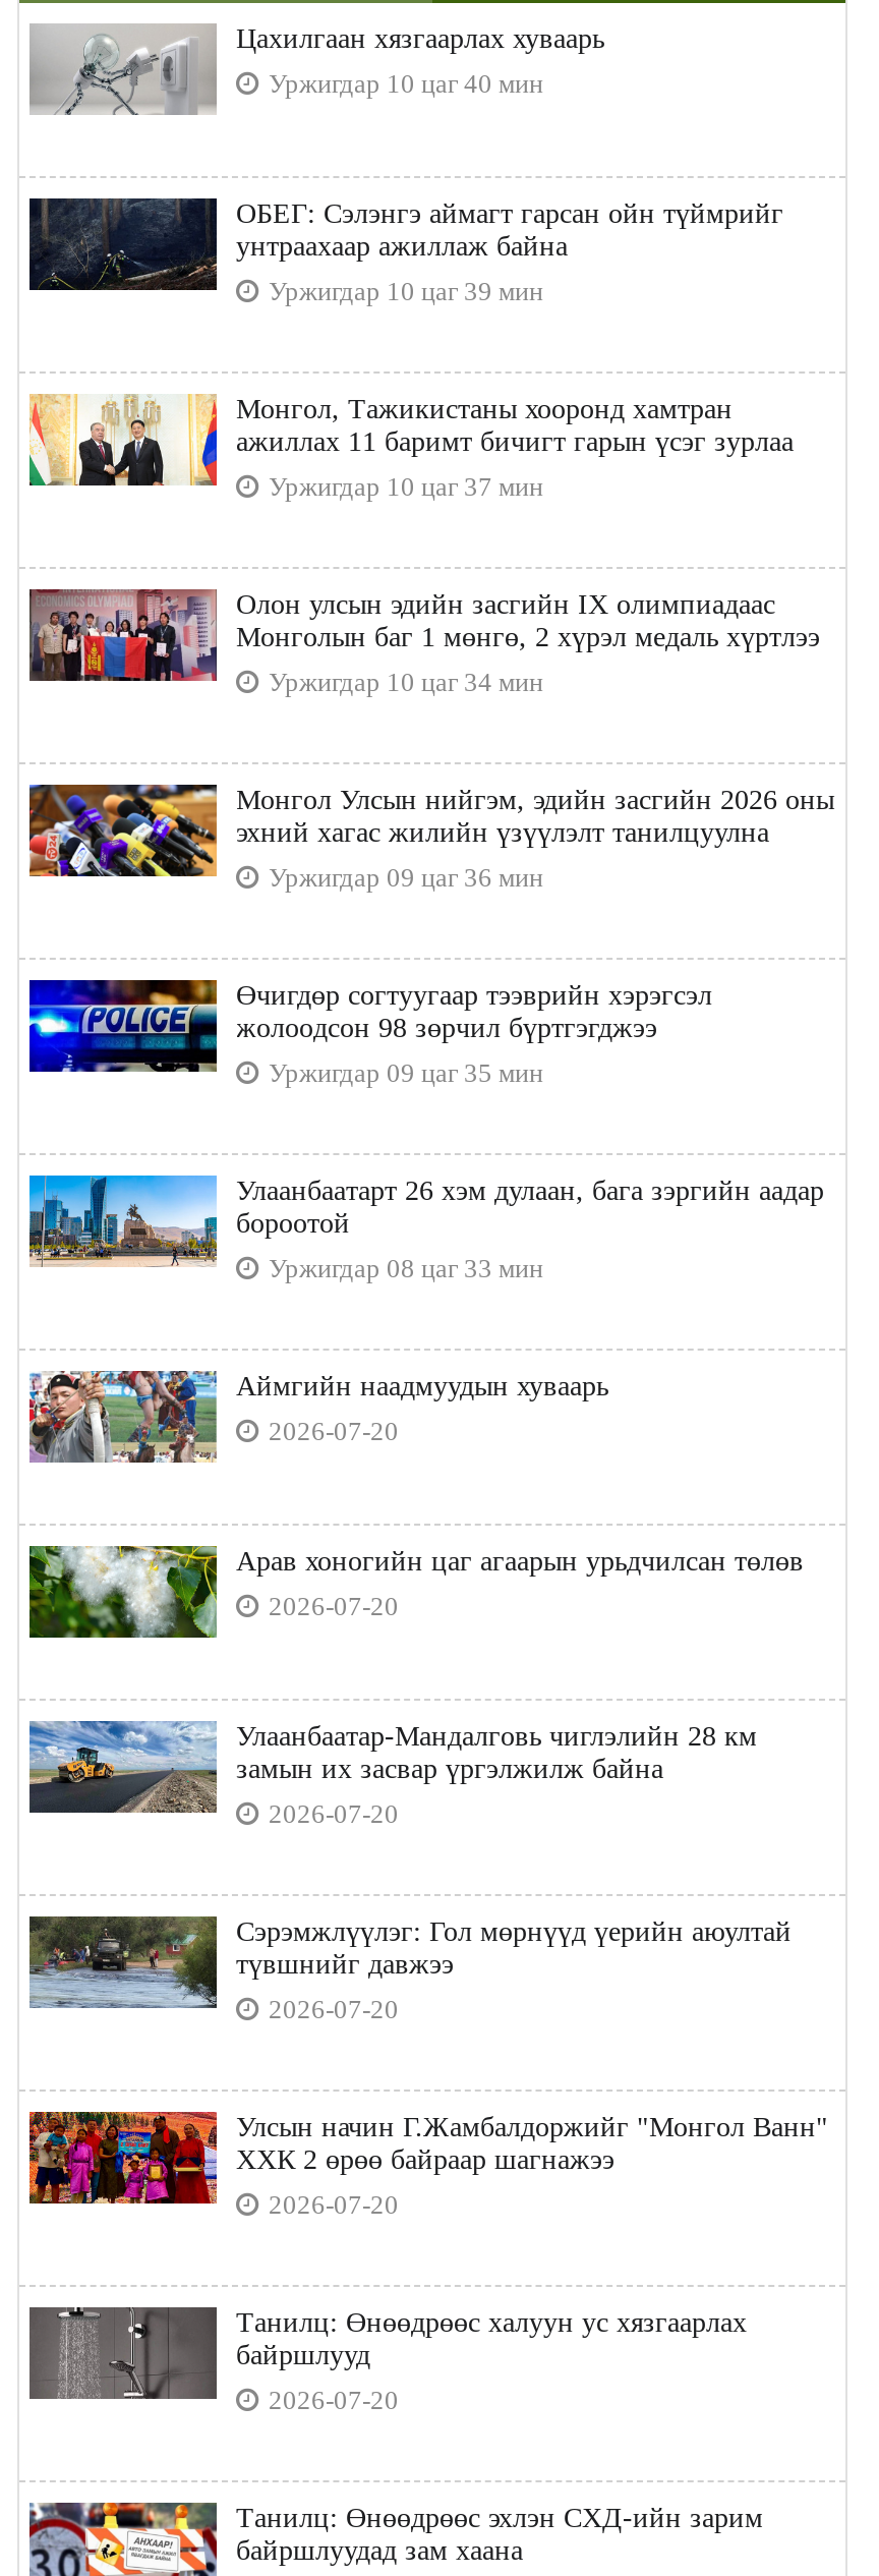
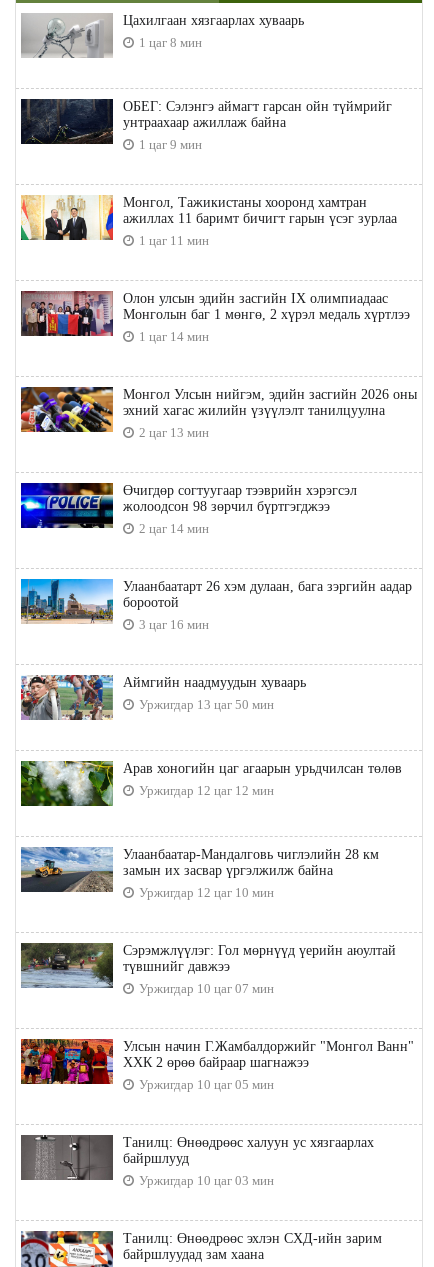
[269,69,543,100] Уржигдар 10 цаг 40 мин -> [138,35,201,50] 1 цаг 8 мин
[269,277,543,307] Уржигдар 10 цаг 39 мин -> [138,137,201,152] 1 цаг 9 мин
[269,472,543,503] Уржигдар 10 цаг 37 мин -> [138,233,208,248] 1 цаг 11 мин
[269,667,543,698] Уржигдар 10 цаг 34 мин -> [138,329,208,344] 1 цаг 14 мин
[269,863,543,893] Уржигдар 09 цаг 36 мин -> [138,425,208,440] 2 цаг 13 мин
[269,1058,543,1089] Уржигдар 09 цаг 35 мин -> [138,521,208,536] 2 цаг 14 мин
[269,1254,543,1284] Уржигдар 08 цаг 33 мин -> [138,617,208,632] 3 цаг 16 мин
[269,1417,399,1447] 2026-07-20 -> [138,697,273,712] Уржигдар 13 цаг 50 мин
[269,1592,399,1622] 2026-07-20 -> [138,783,273,798] Уржигдар 12 цаг 12 мин
[269,1799,399,1830] 2026-07-20 -> [138,885,273,900] Уржигдар 12 цаг 10 мин
[269,1995,399,2025] 2026-07-20 -> [138,981,273,996] Уржигдар 10 цаг 07 мин
[269,2190,399,2221] 2026-07-20 -> [138,1077,273,1092] Уржигдар 10 цаг 05 мин
[269,2385,399,2416] 2026-07-20 -> [138,1173,273,1188] Уржигдар 10 цаг 03 мин

